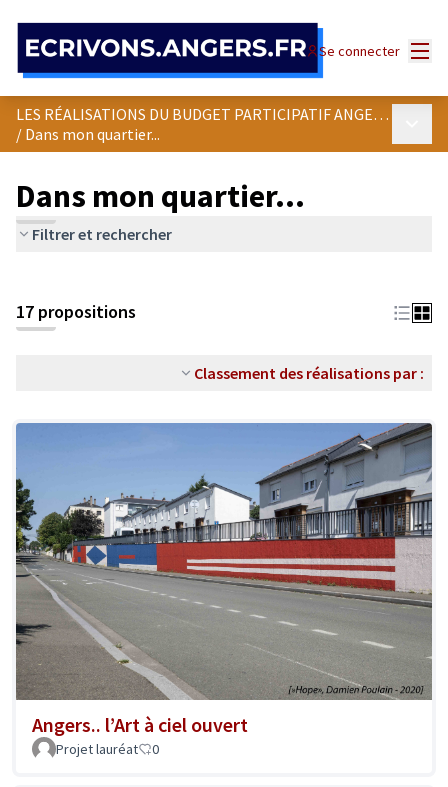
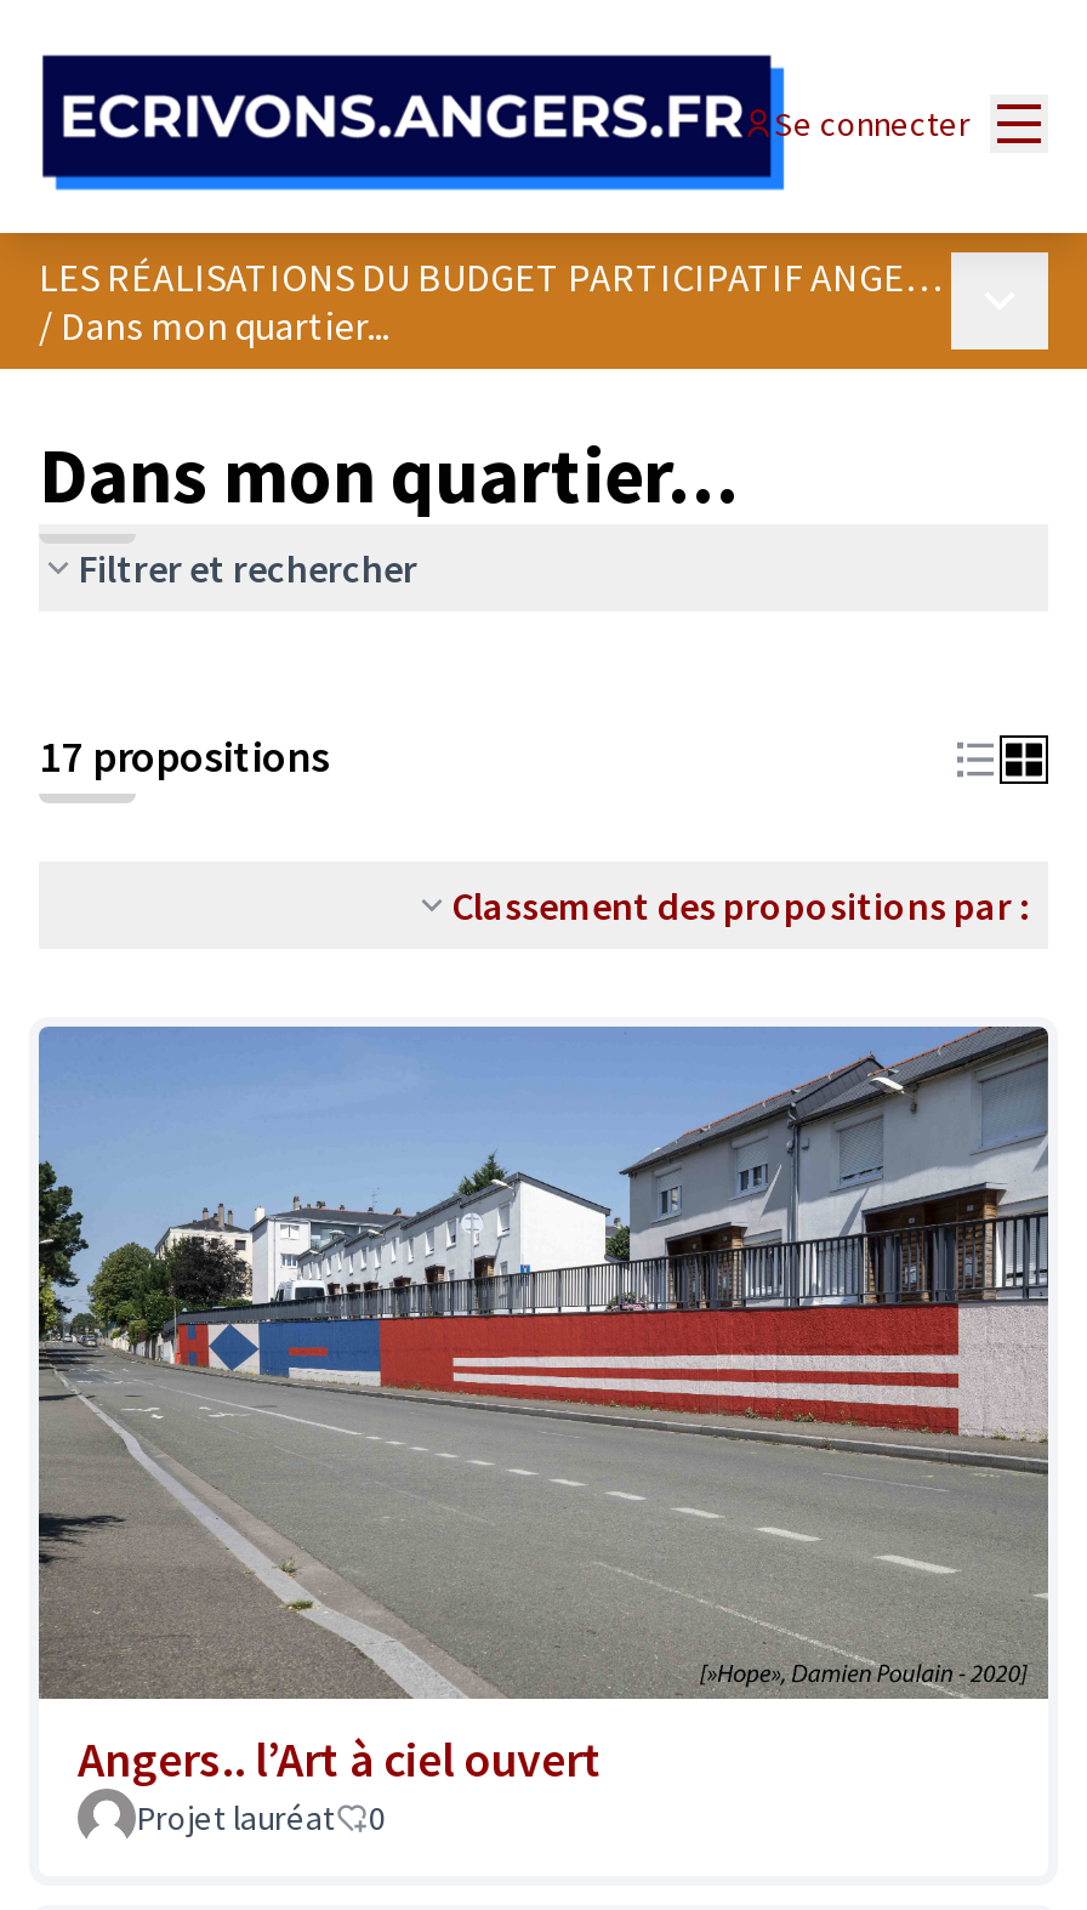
[194,363,424,383] Classement des réalisations par : -> [451,881,1029,930] Classement des propositions par :

